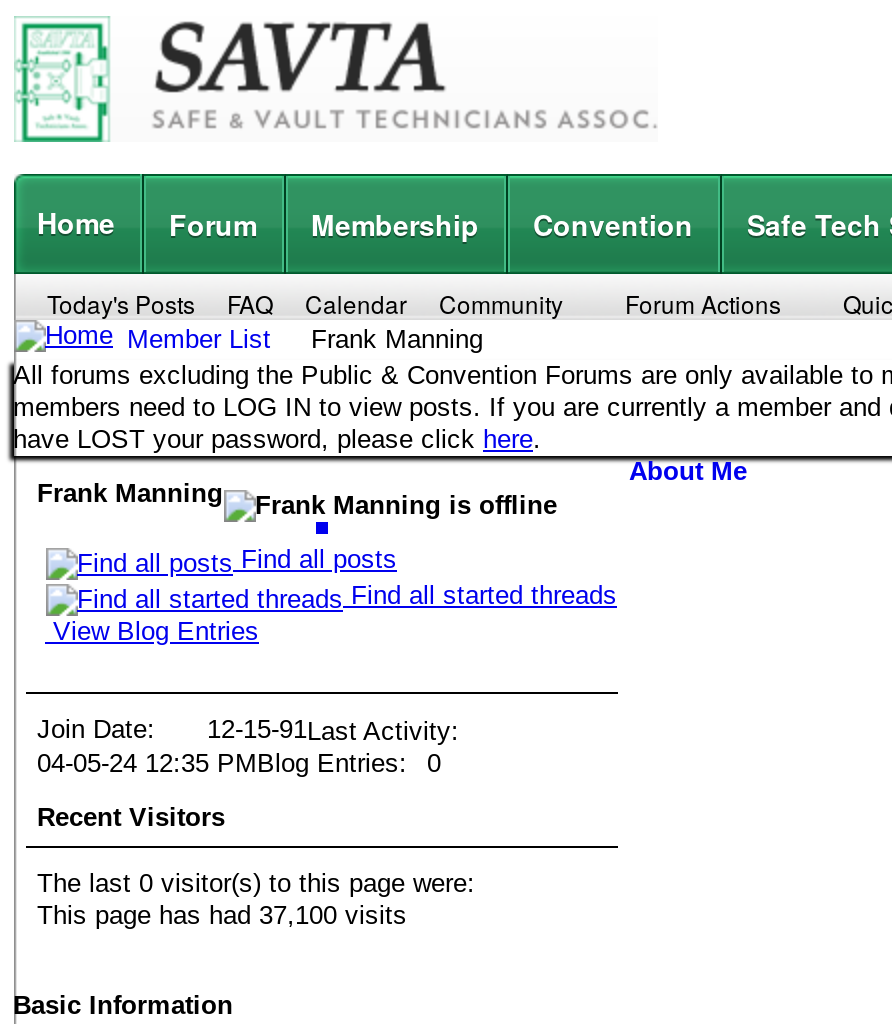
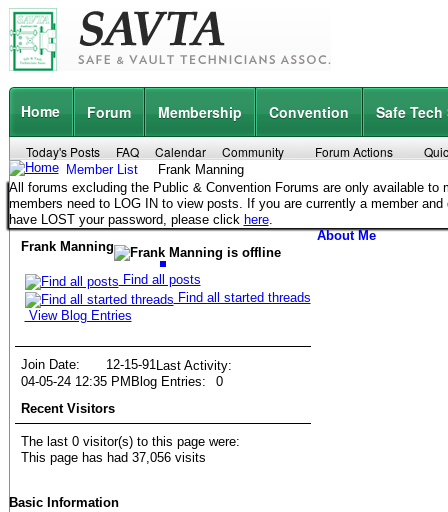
[37,899,407,929] This page has had 37,100 visits -> [20,450,205,465] This page has had 37,056 visits

